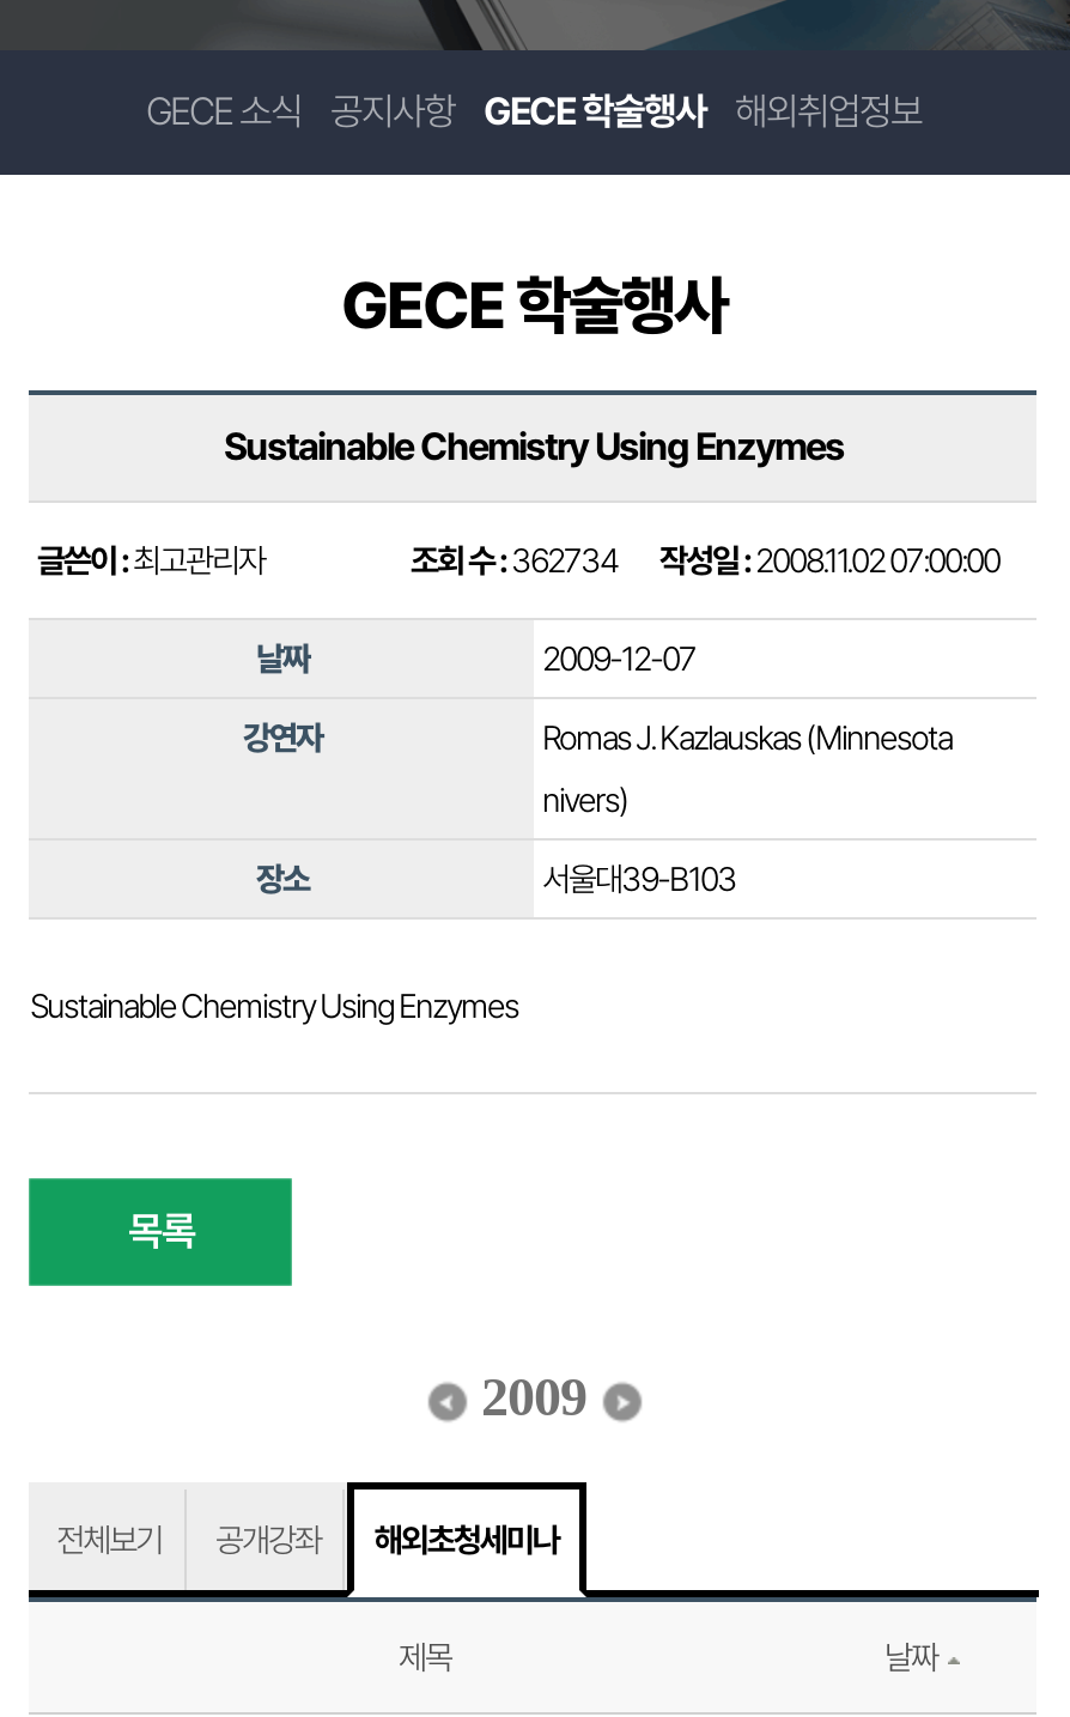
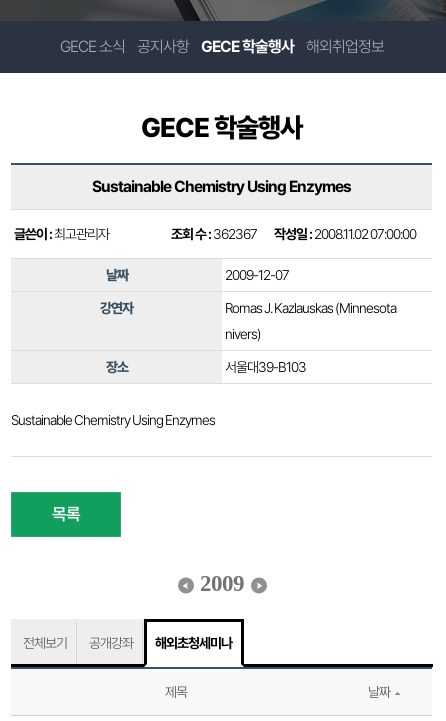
[410,541,999,580] 조회 수 : 362734 작성일 : 2008.11.02 07:00:00 -> [171,226,416,242] 조회 수 : 362367 작성일 : 2008.11.02 07:00:00

